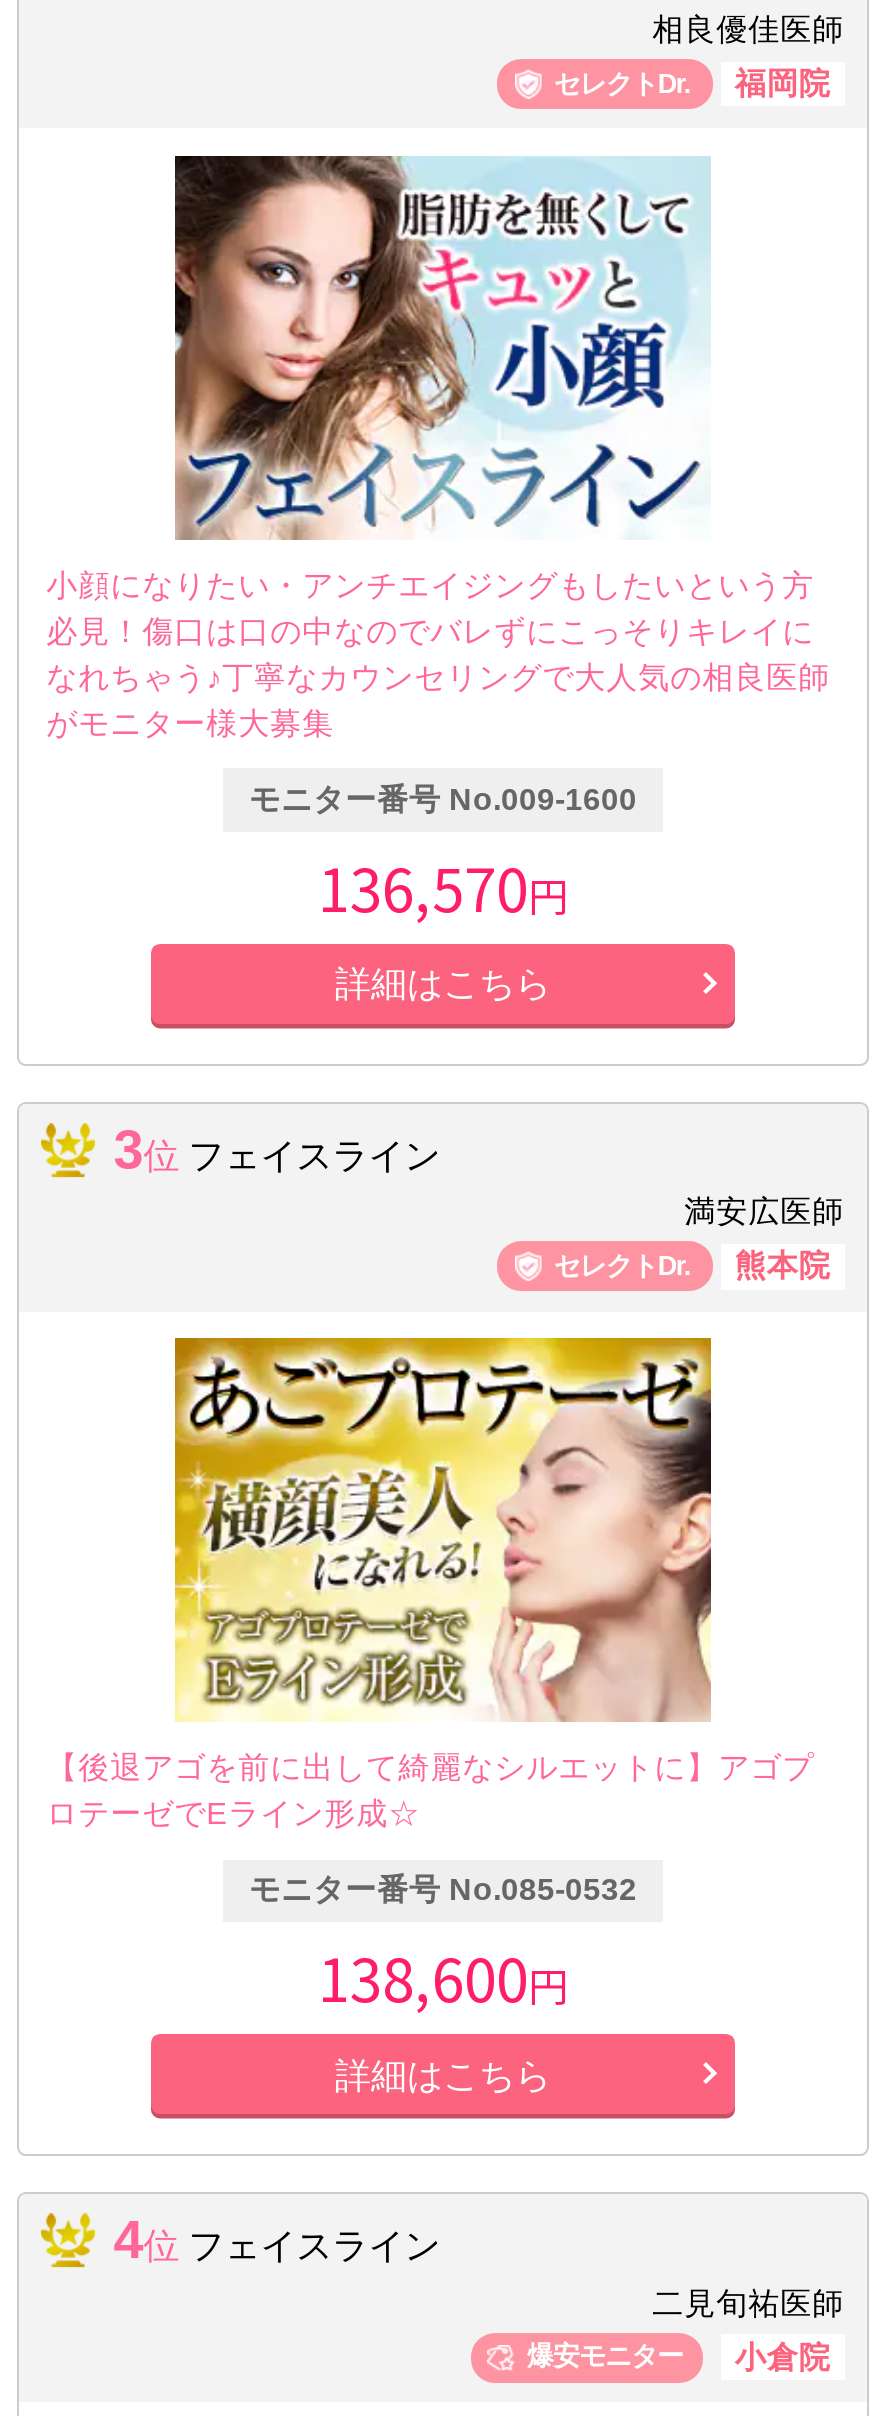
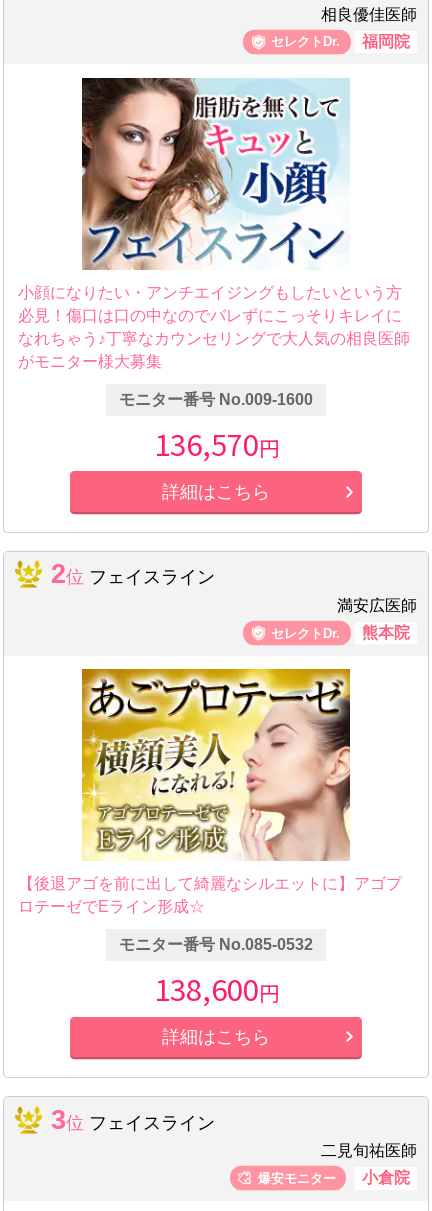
none -> [51,559,215,589] 2位 フェイスライン
moved [113,1119,440,1179] -> [51,1105,215,1135]: 3位 フェイスライン
[113,2210,440,2270] 4位 フェイスライン -> none

